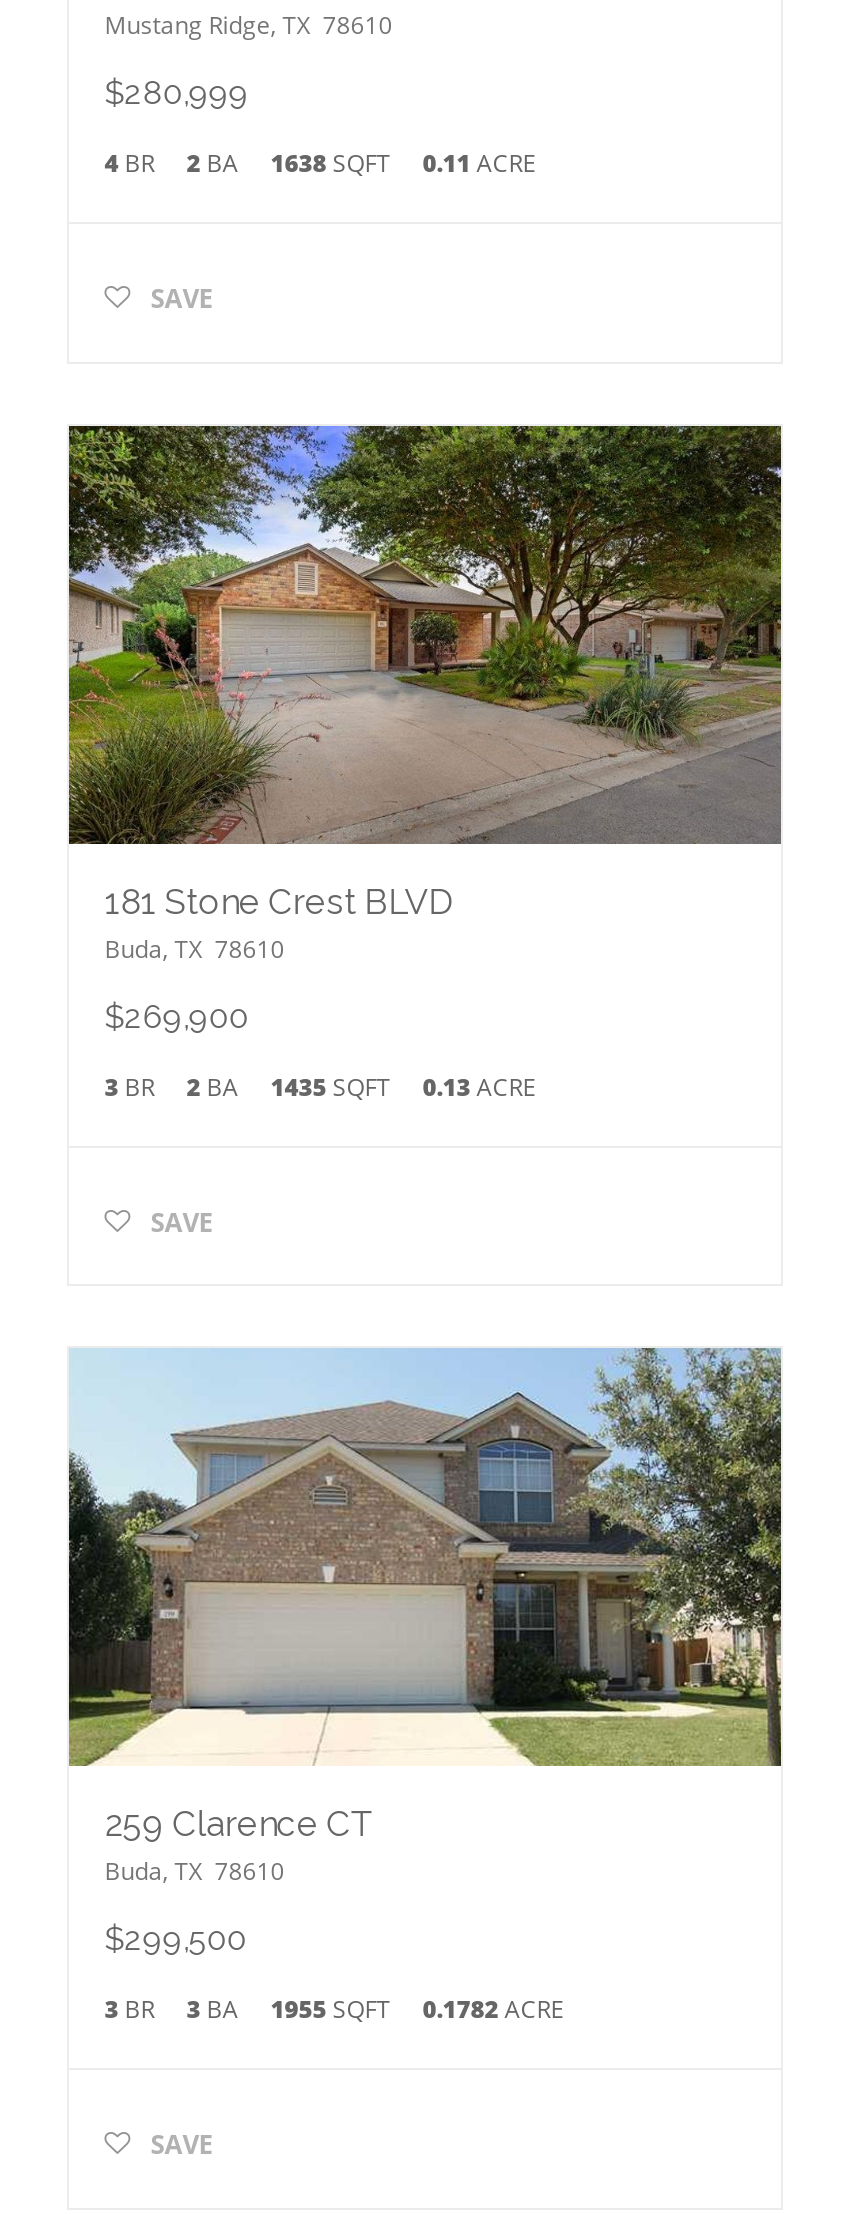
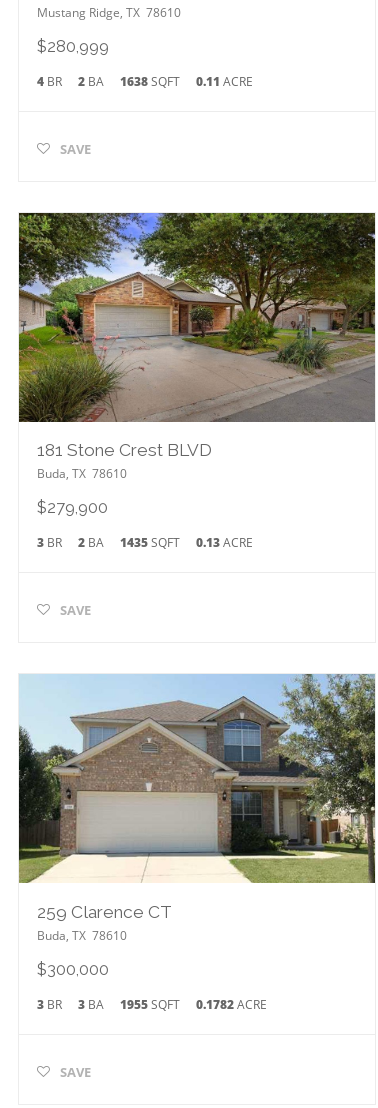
[104,997,248,1035] $269,900 -> [37,498,108,517] $279,900
[104,1920,246,1958] $299,500 -> [37,960,109,979] $300,000

